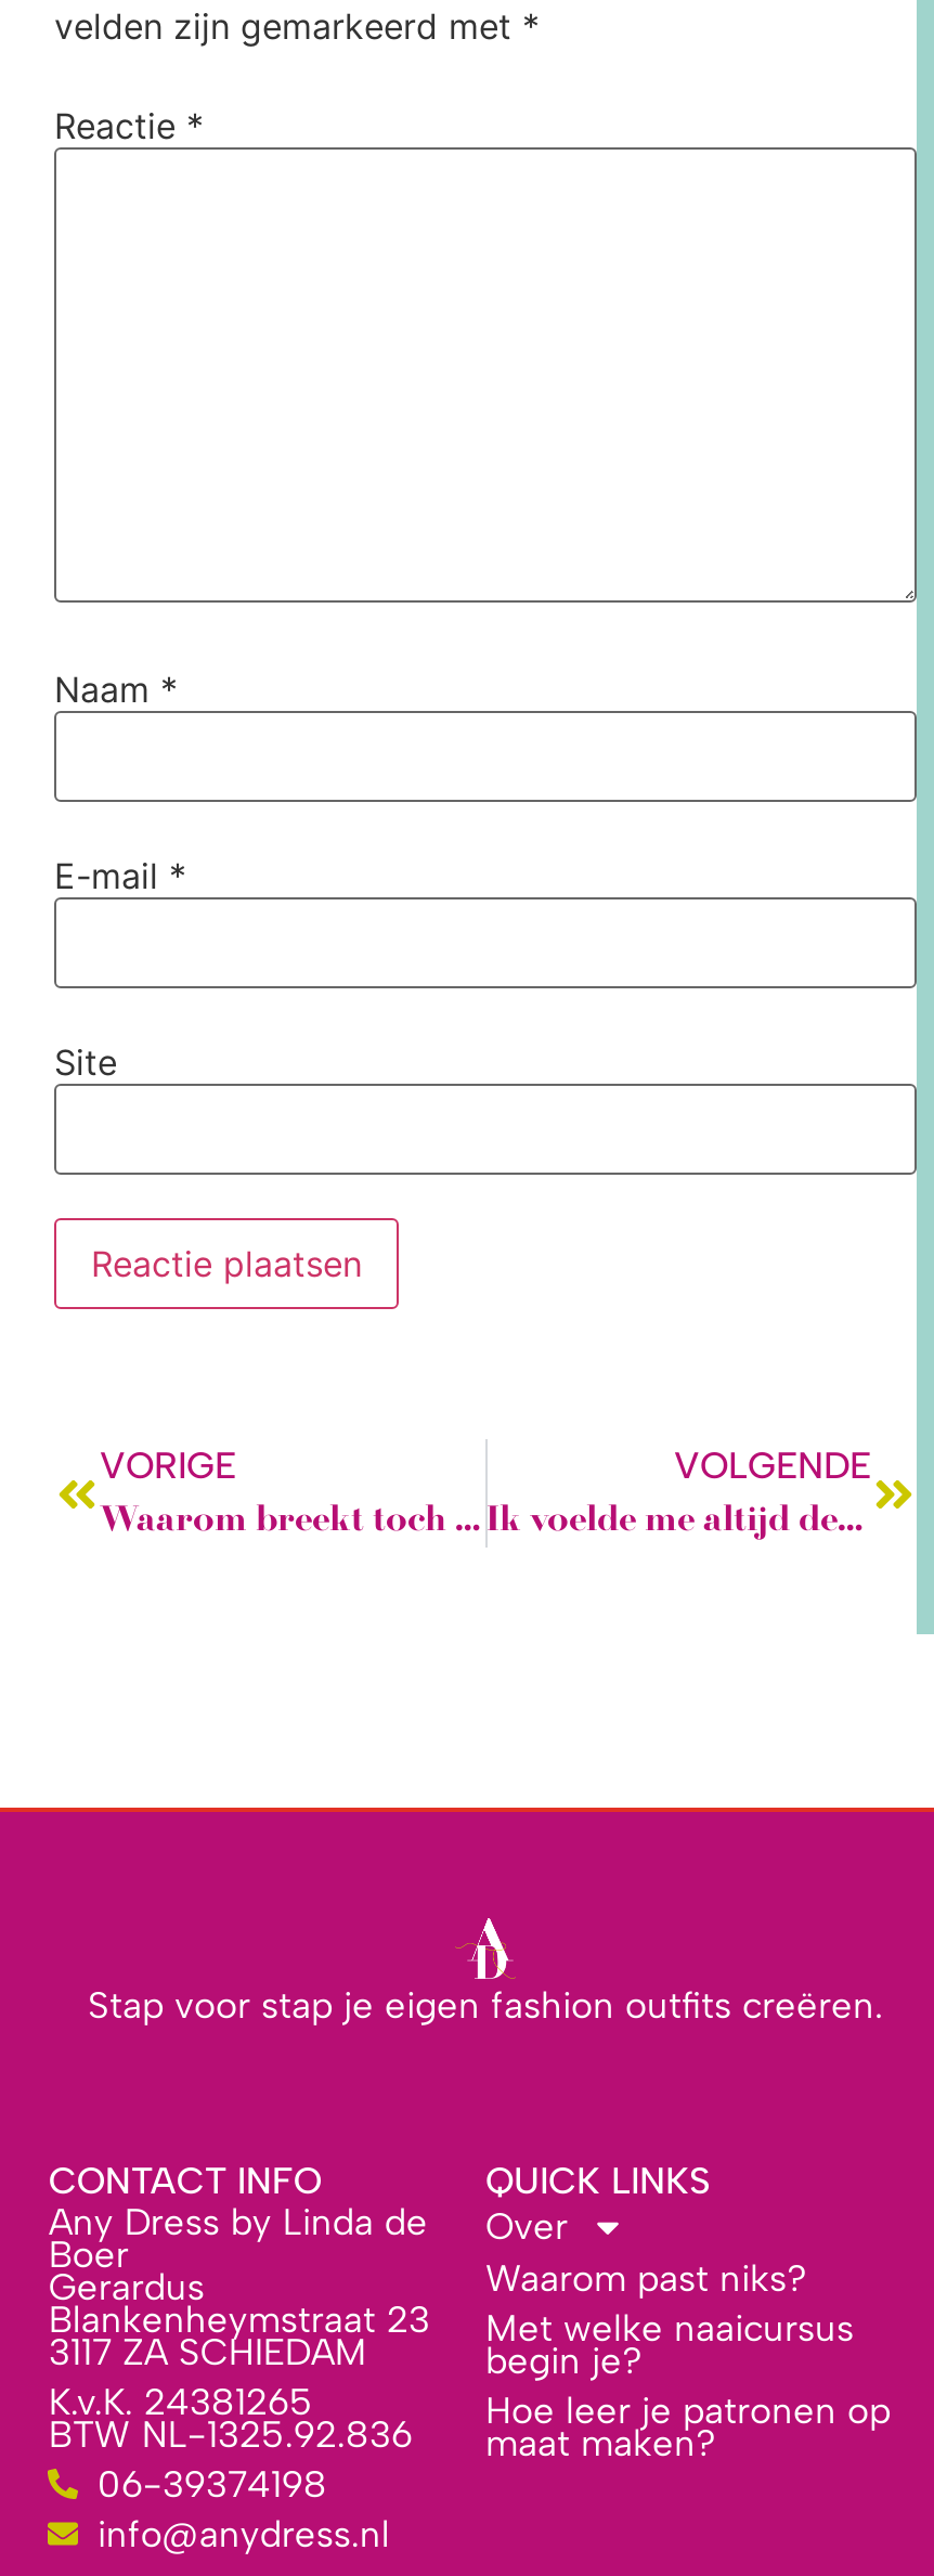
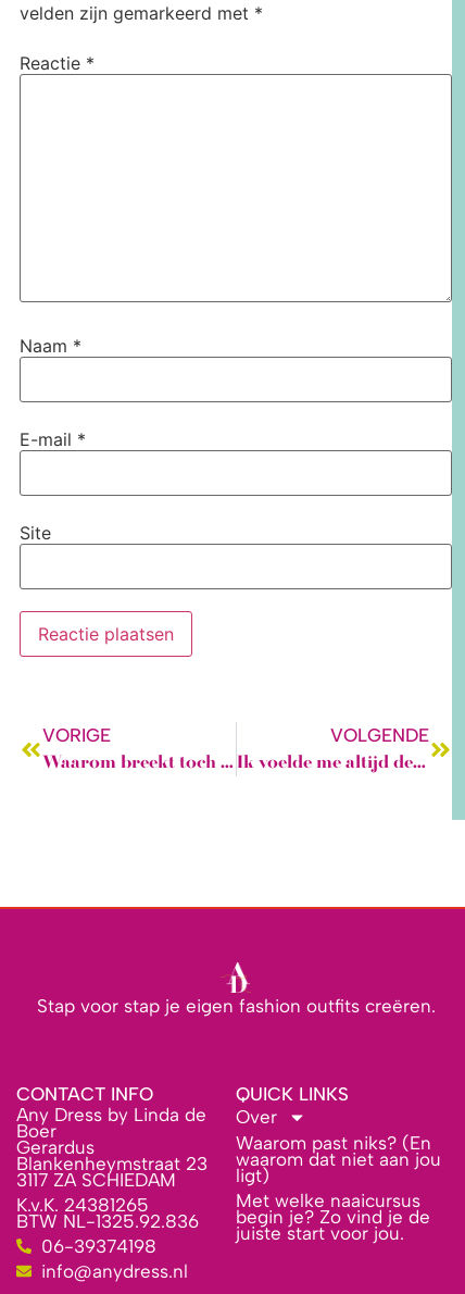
[485,2256,806,2299] Waarom past niks? -> [236,1132,441,1186] Waarom past niks? (En | waarom dat niet aan jou | ligt)
moved [485,2306,854,2349] -> [236,1190,420,1211]: Met welke naaicursus
[485,2338,891,2464] begin je? | Hoe leer je patronen op | maat maken? -> [236,1206,430,1244] begin je? Zo vind je de | juiste start voor jou.

